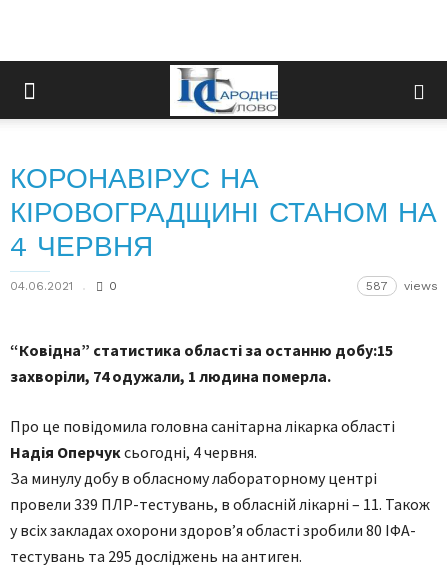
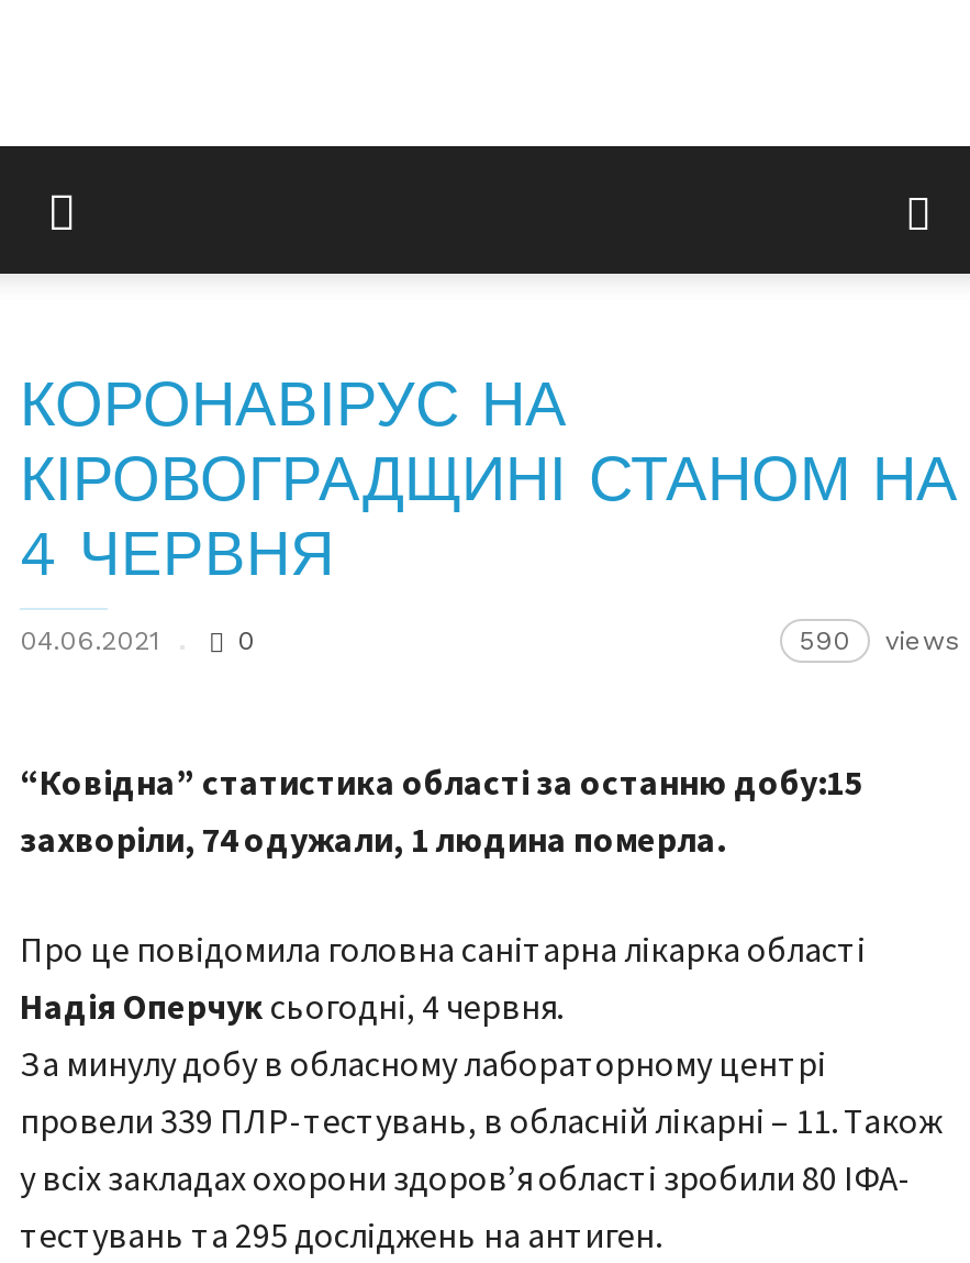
[169,64,279,117] [image] -> none
[366,279,438,293] 587 views -> [800,625,960,656] 590 views

